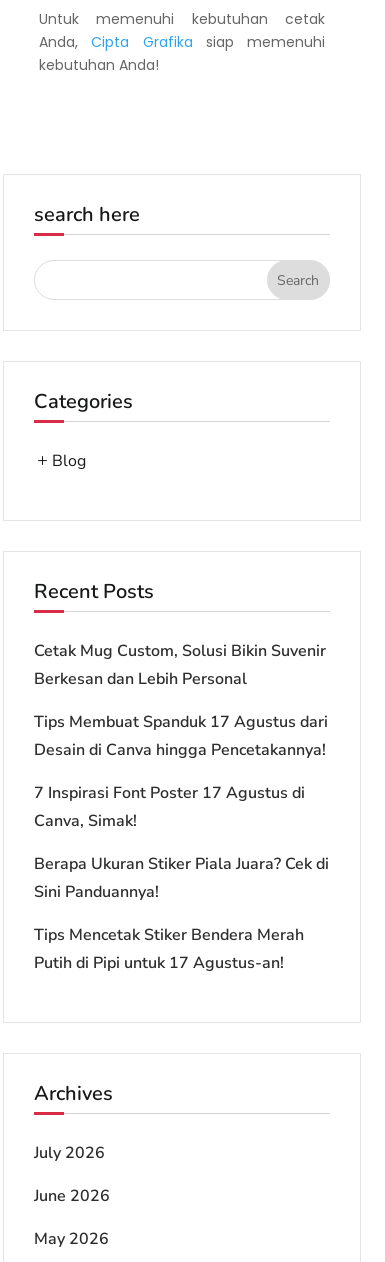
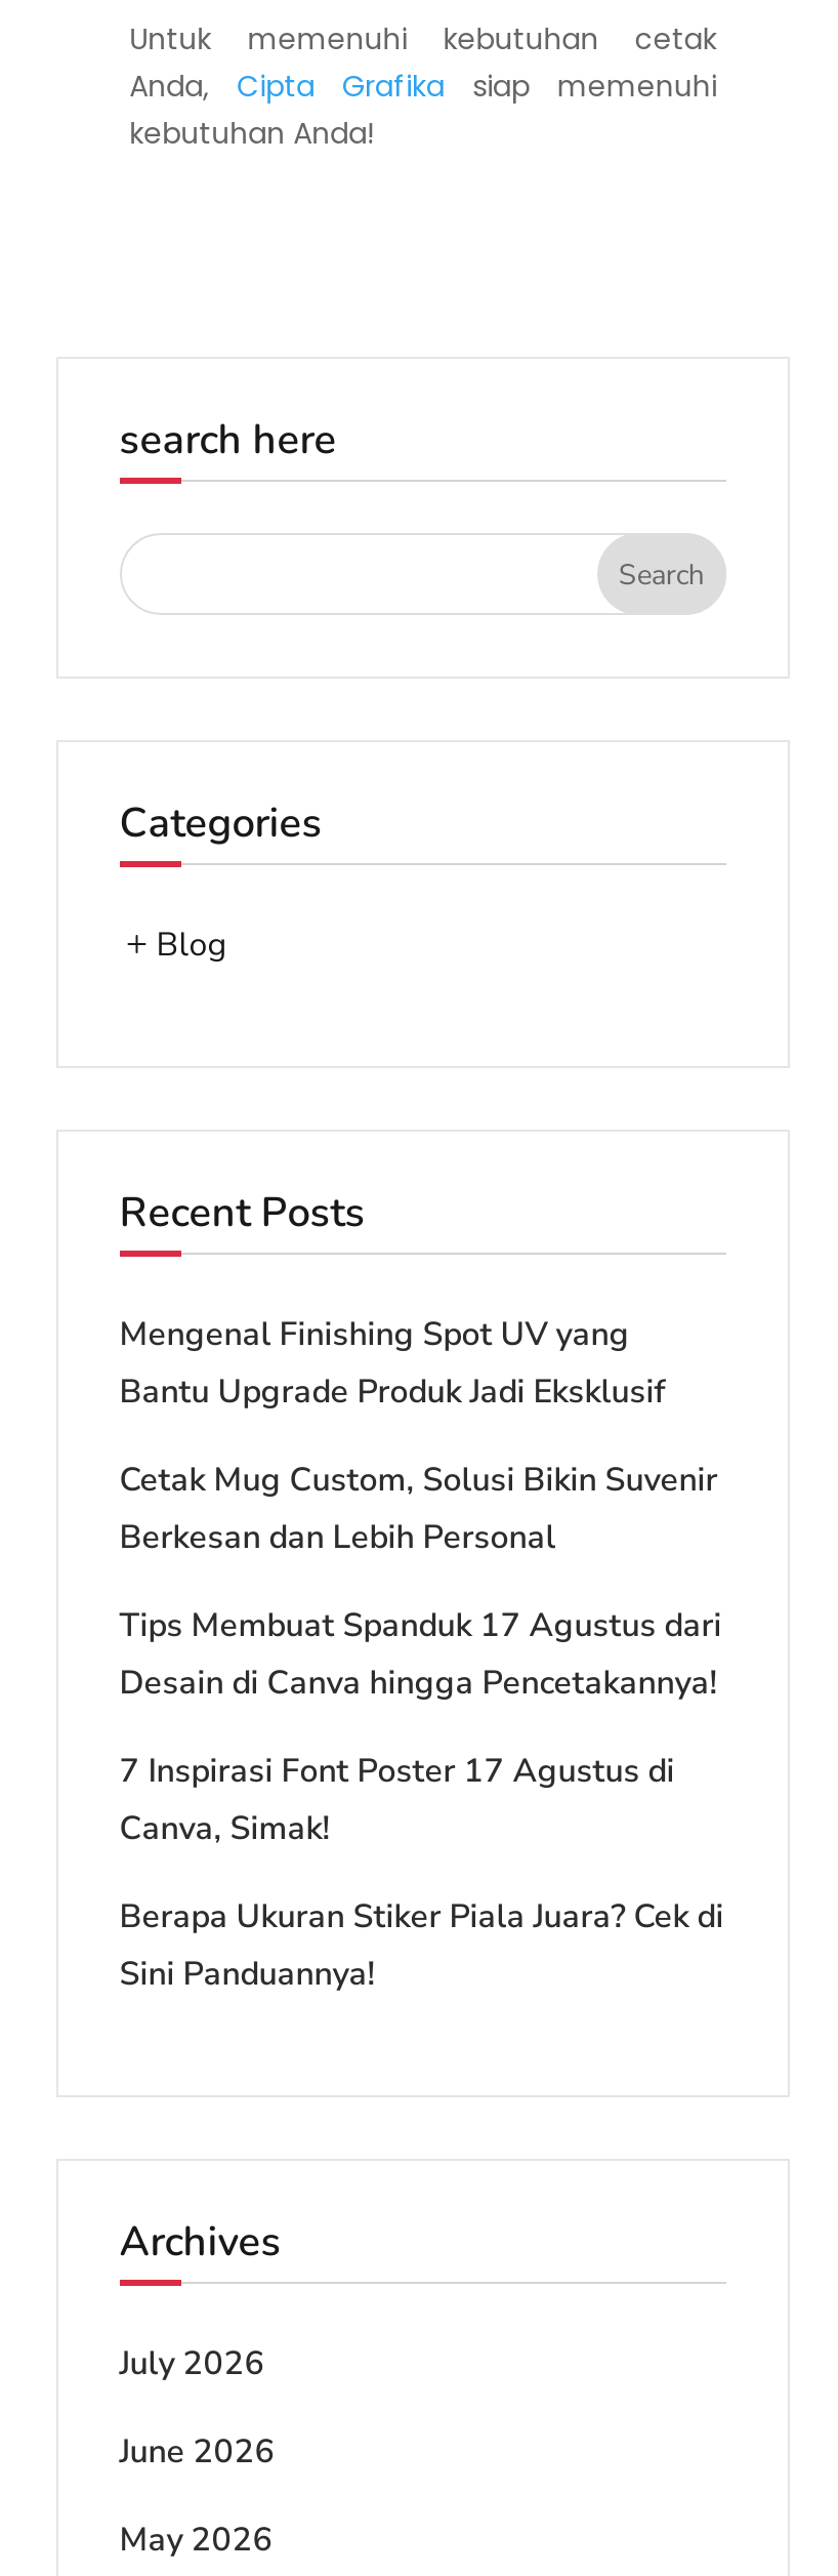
none -> [119,1312,667,1415] Mengenal Finishing Spot UV yang | Bantu Upgrade Produk Jadi Eksklusif
moved [34,640,329,903] -> [119,1458,724,1997]: Cetak Mug Custom, Solusi Bikin Suvenir | Berkesan dan Lebih Personal | Tips Membuat Spanduk 17 Agustus dari | Desain di Canva hingga Pencetakannya! | 7 Inspirasi Font Poster 17 Agustus di | Canva, Simak! | Berapa Ukuran Stiker Piala Juara? Cek di | Sini Panduannya!
[34,924,304,974] Tips Mencetak Stiker Bendera Merah | Putih di Pipi untuk 17 Agustus-an! -> none

